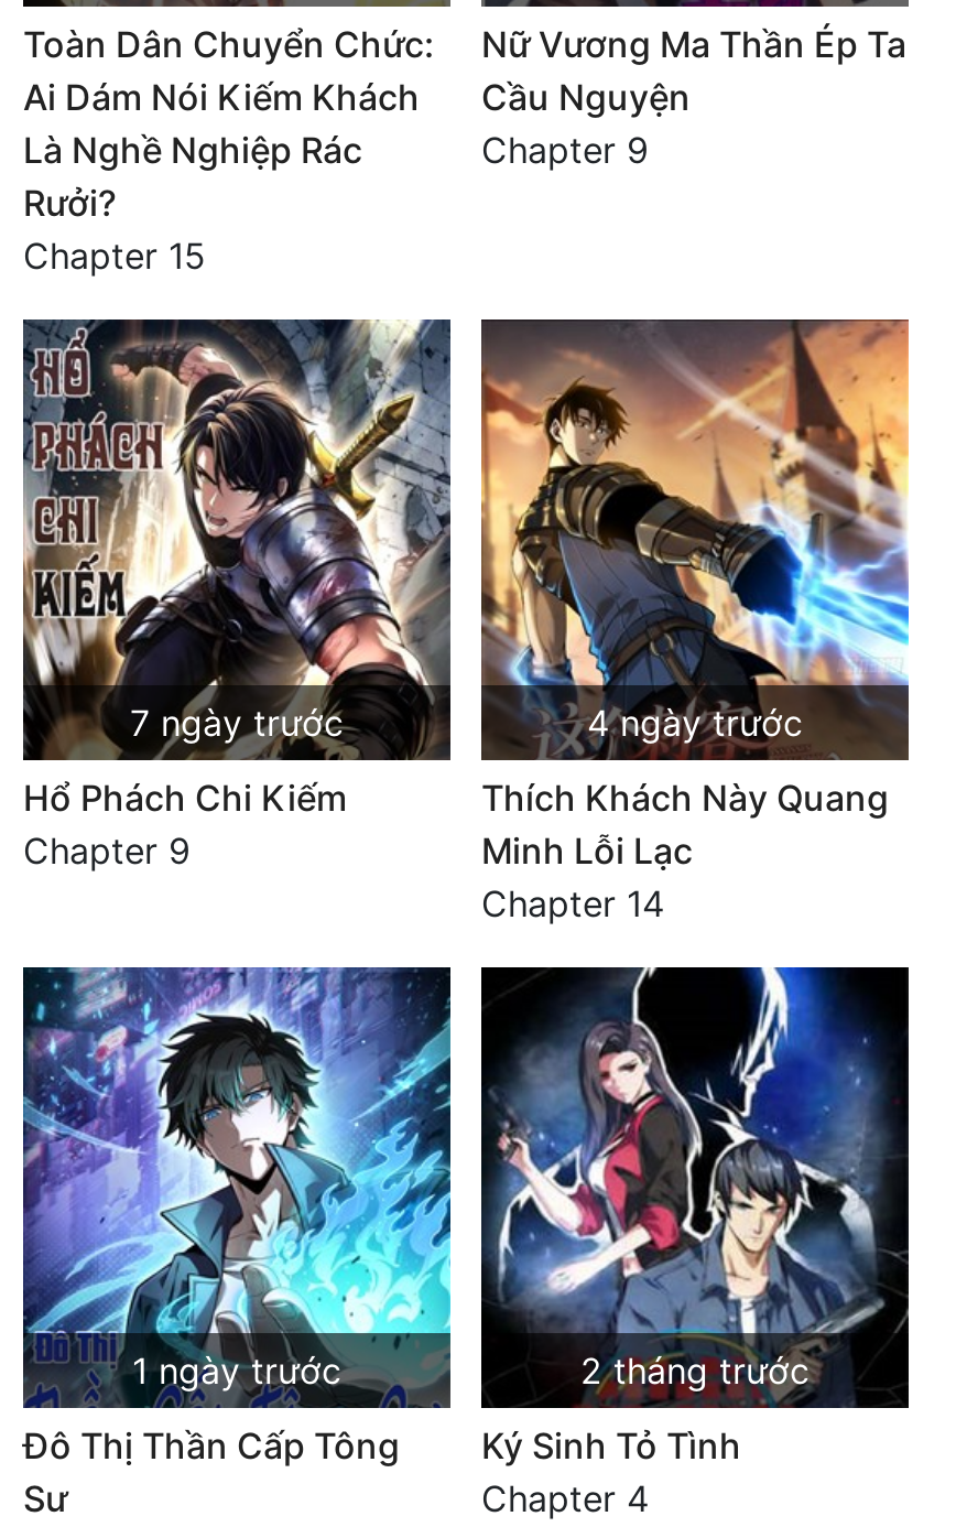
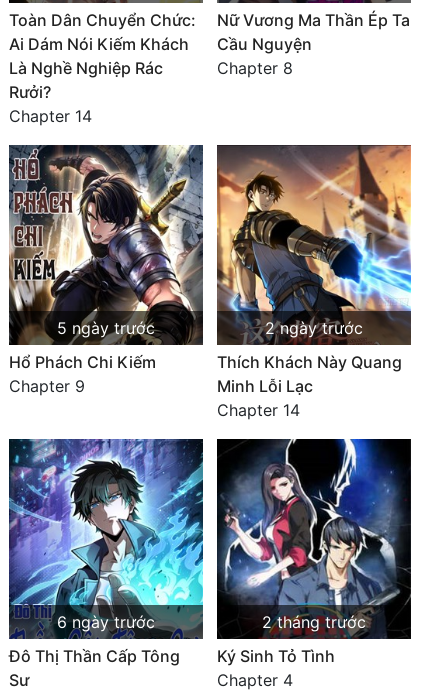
[481,127,649,171] Chapter 9 -> [217,58,293,78] Chapter 8
[23,233,206,277] Chapter 15 -> [9,106,92,126] Chapter 14
[130,700,344,744] 7 ngày trước -> [57,318,155,338] 5 ngày trước
[587,700,803,744] 4 ngày trước -> [265,318,363,338] 2 ngày trước
[132,1348,341,1392] 1 ngày trước -> [57,612,155,632] 6 ngày trước

